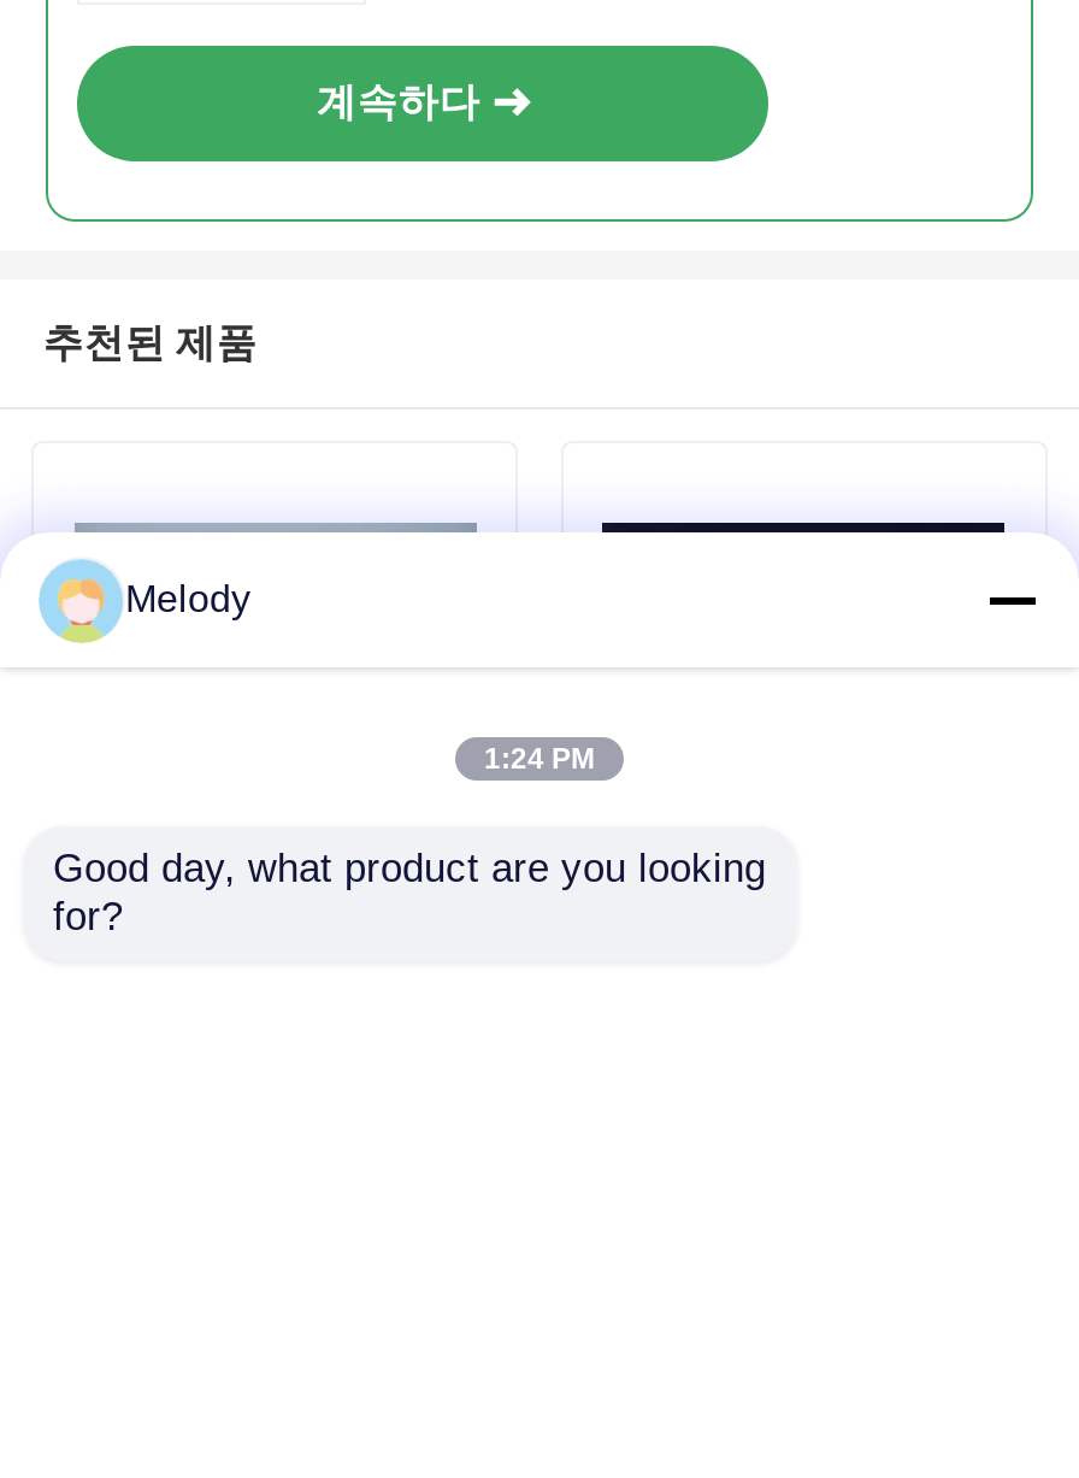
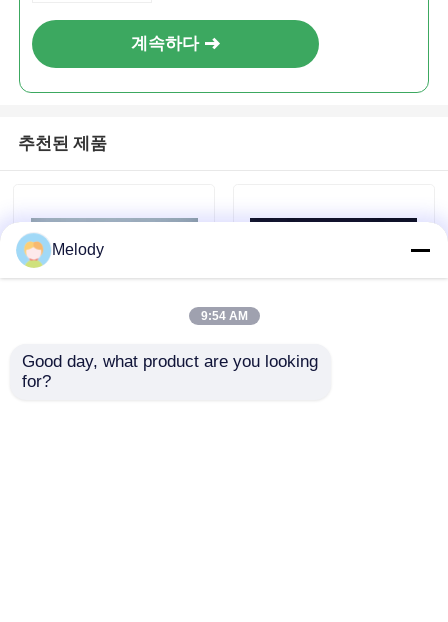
[484,742,595,776] 1:24 PM -> [200,309,247,323] 9:54 AM

